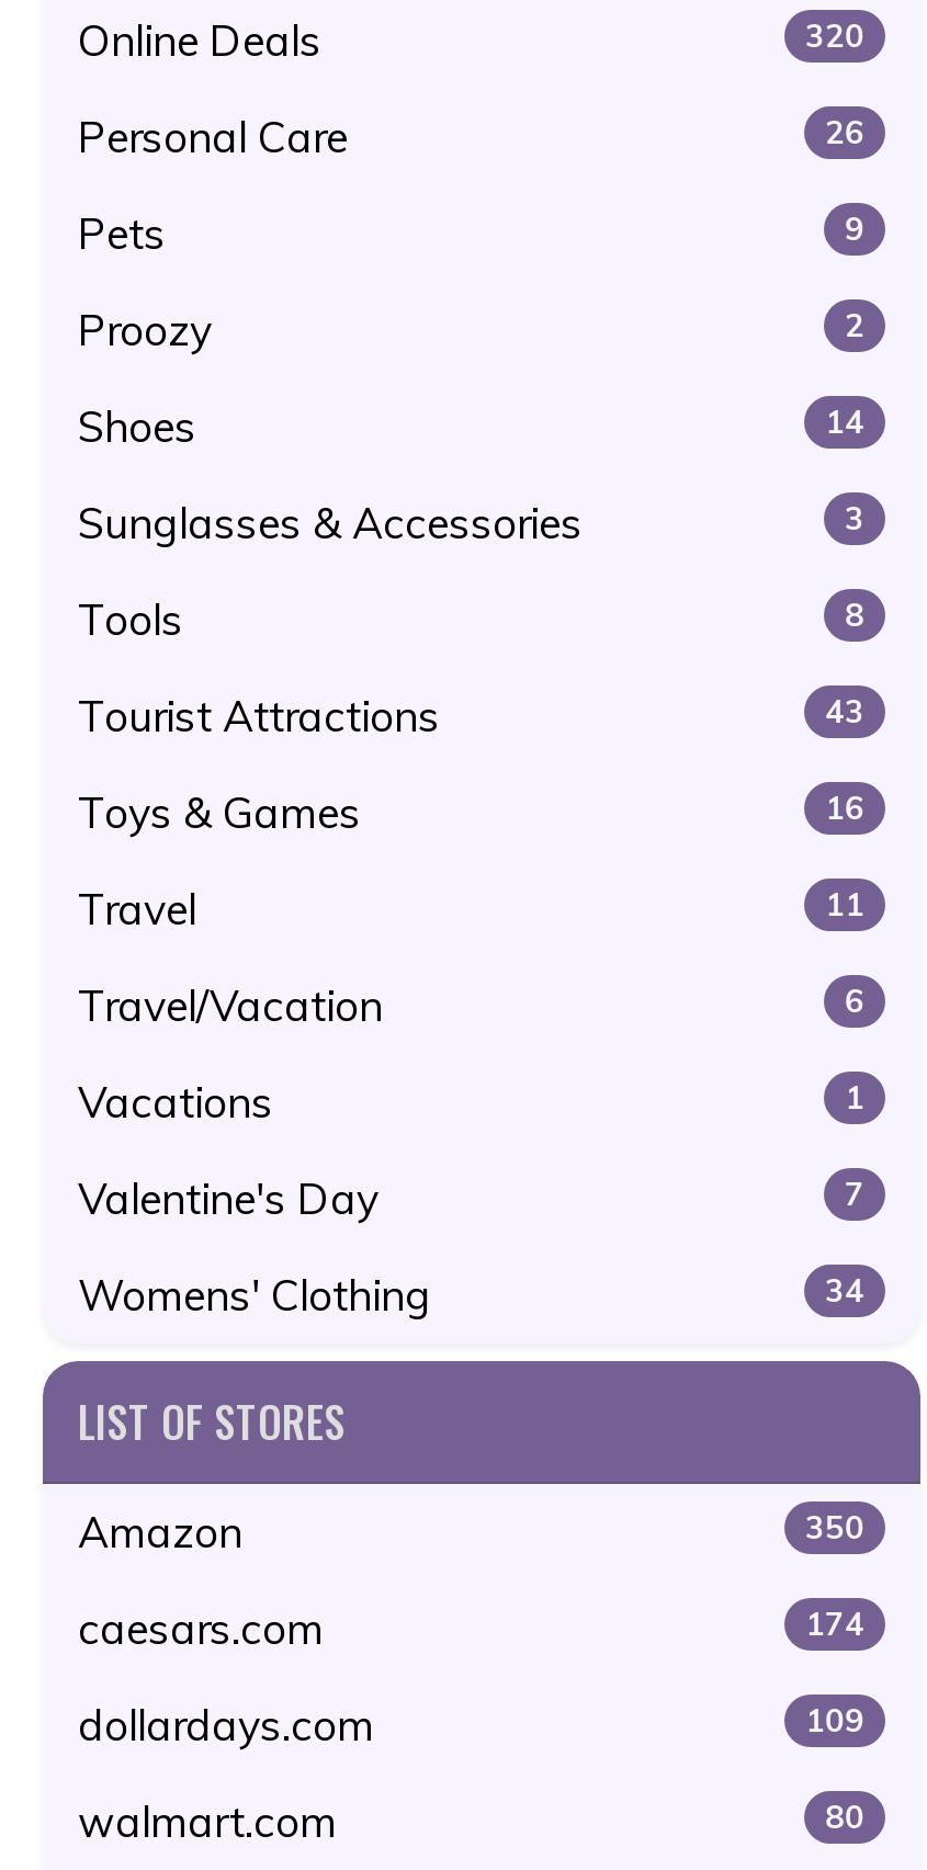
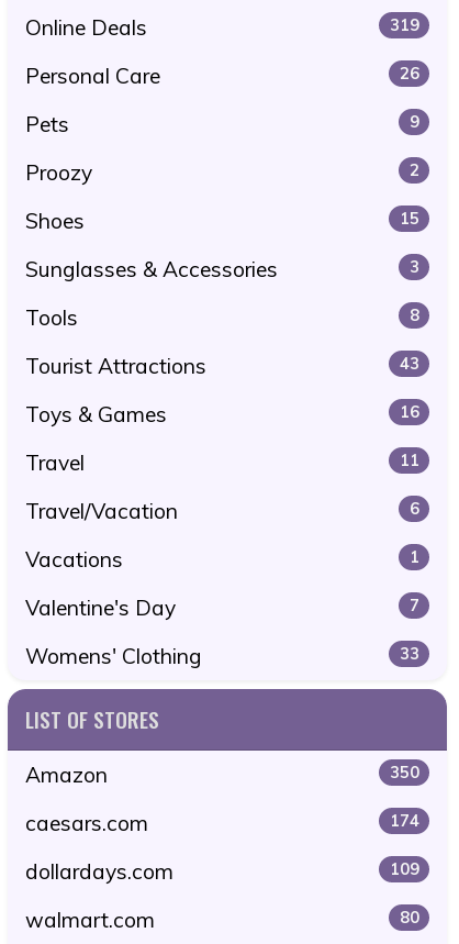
[805,16,865,56] 320 -> [389,15,419,35] 319
[825,402,865,442] 14 -> [399,209,419,228] 15
[825,1271,865,1310] 34 -> [399,644,419,664] 33

